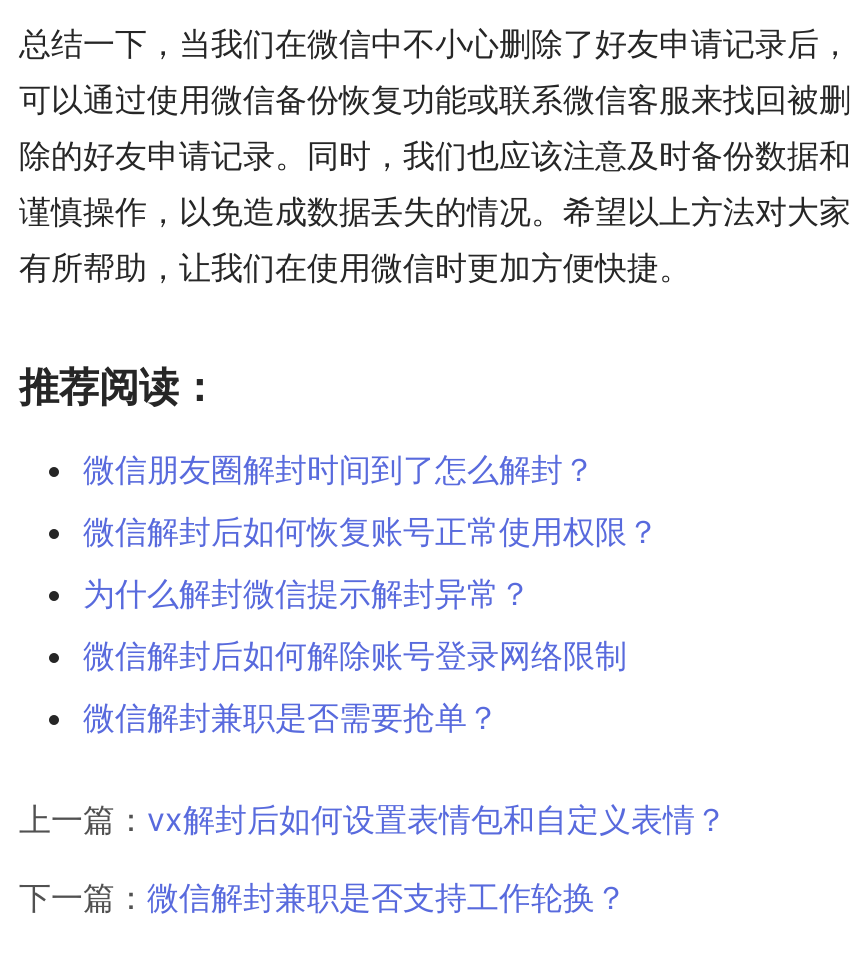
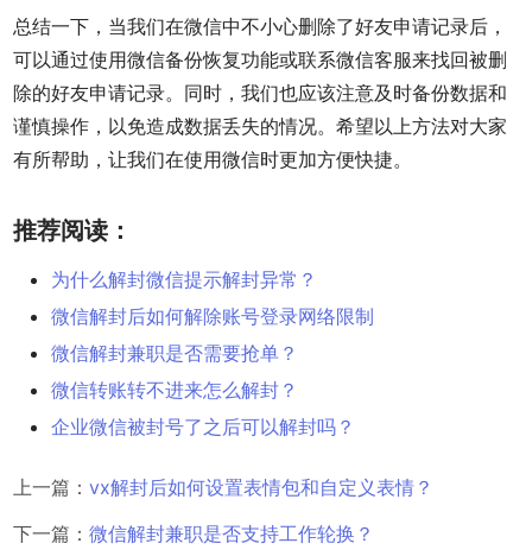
[83,448,659,550] 微信朋友圈解封时间到了怎么解封？ | 微信解封后如何恢复账号正常使用权限？ -> none
moved [83,572,627,736] -> [51,267,374,364]: 为什么解封微信提示解封异常？ | 微信解封后如何解除账号登录网络限制 | 微信解封兼职是否需要抢单？
none -> [51,377,355,438] 微信转账转不进来怎么解封？ | 企业微信被封号了之后可以解封吗？

